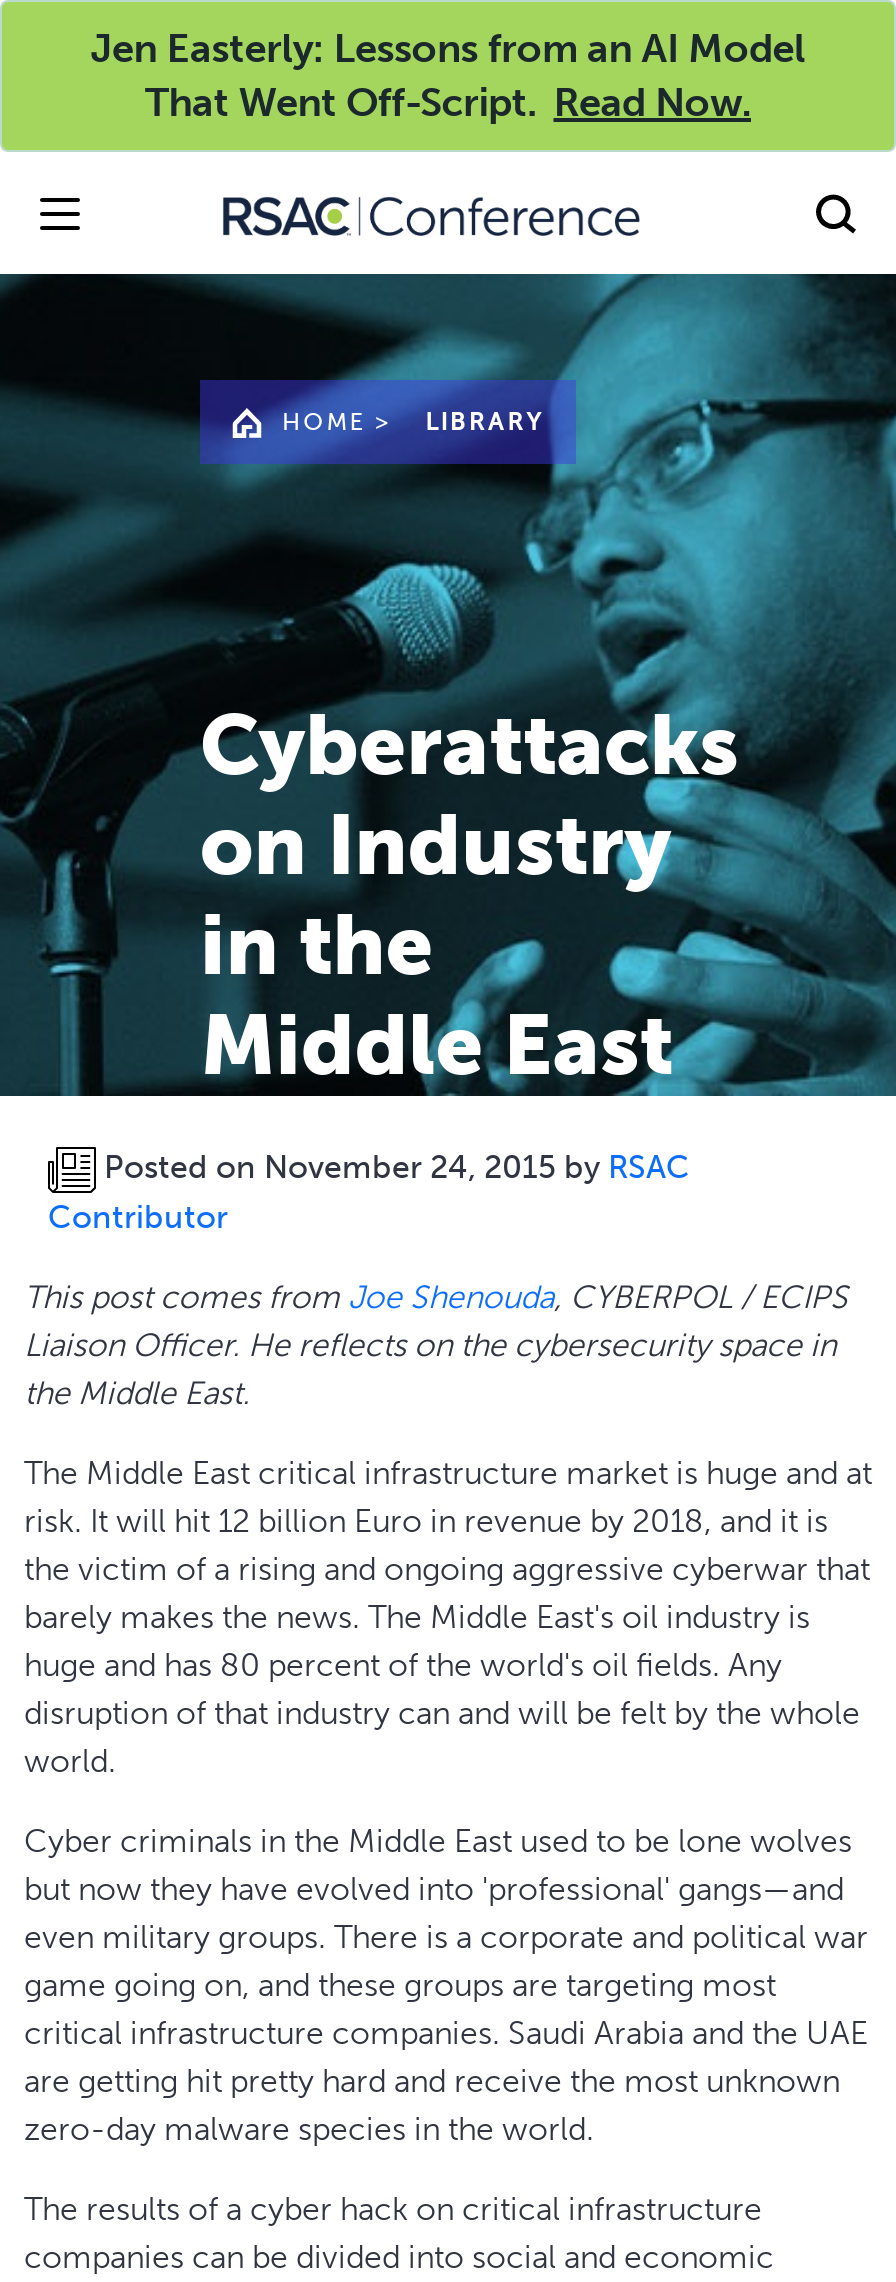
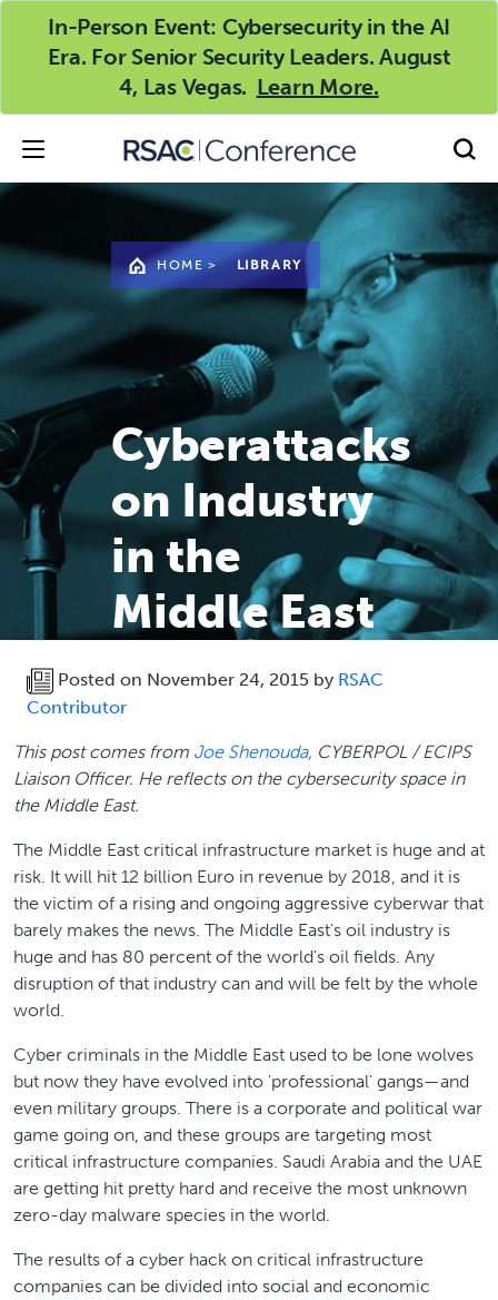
[90,24,806,126] Jen Easterly: Lessons from an AI Model | That Went Off-Script. Read Now. -> [47,13,451,100] In-Person Event: Cybersecurity in the AI | Era. For Senior Security Leaders. August | 4, Las Vegas. Learn More.

